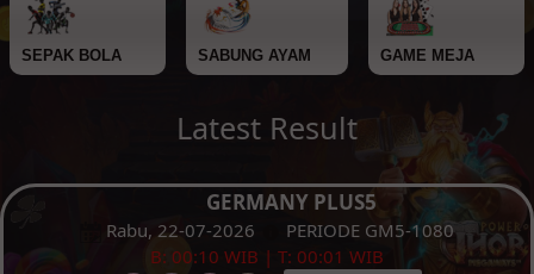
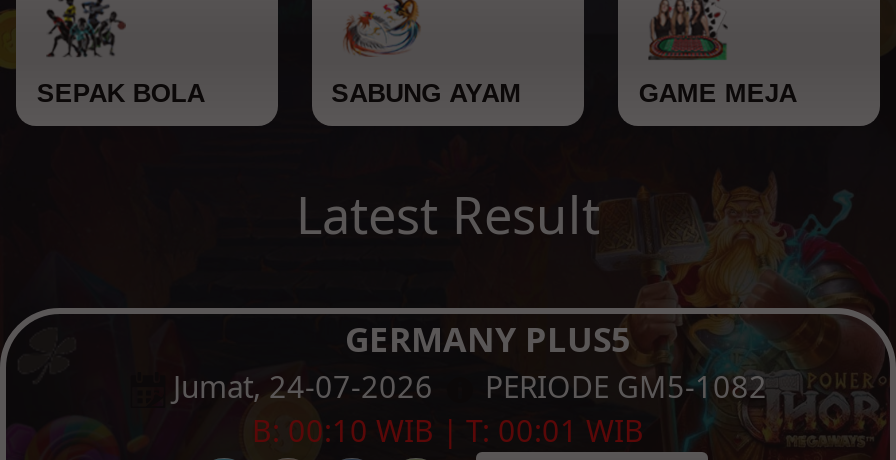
[106,218,454,241] Rabu, 22-07-2026 | PERIODE GM5-1080 -> [173,365,767,405] Jumat, 24-07-2026 | PERIODE GM5-1082

